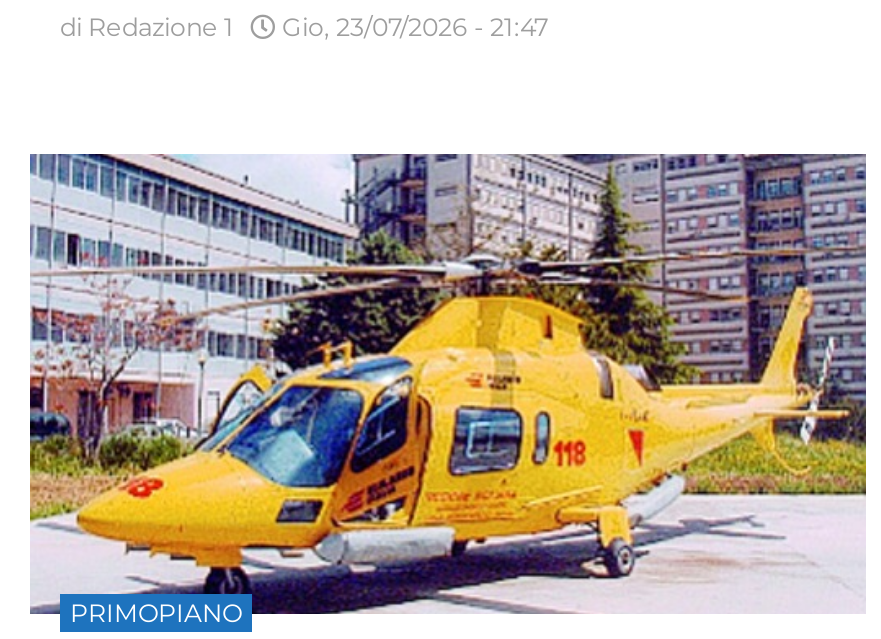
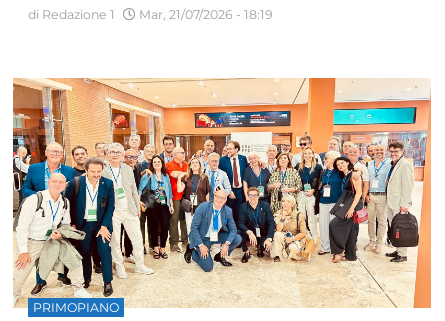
[60,11,548,41] di Redazione 1 Gio, 23/07/2026 - 21:47 -> [28,7,273,22] di Redazione 1 Mar, 21/07/2026 - 18:19
[28,152,868,616] [image] -> [12,77,432,309] [image]

